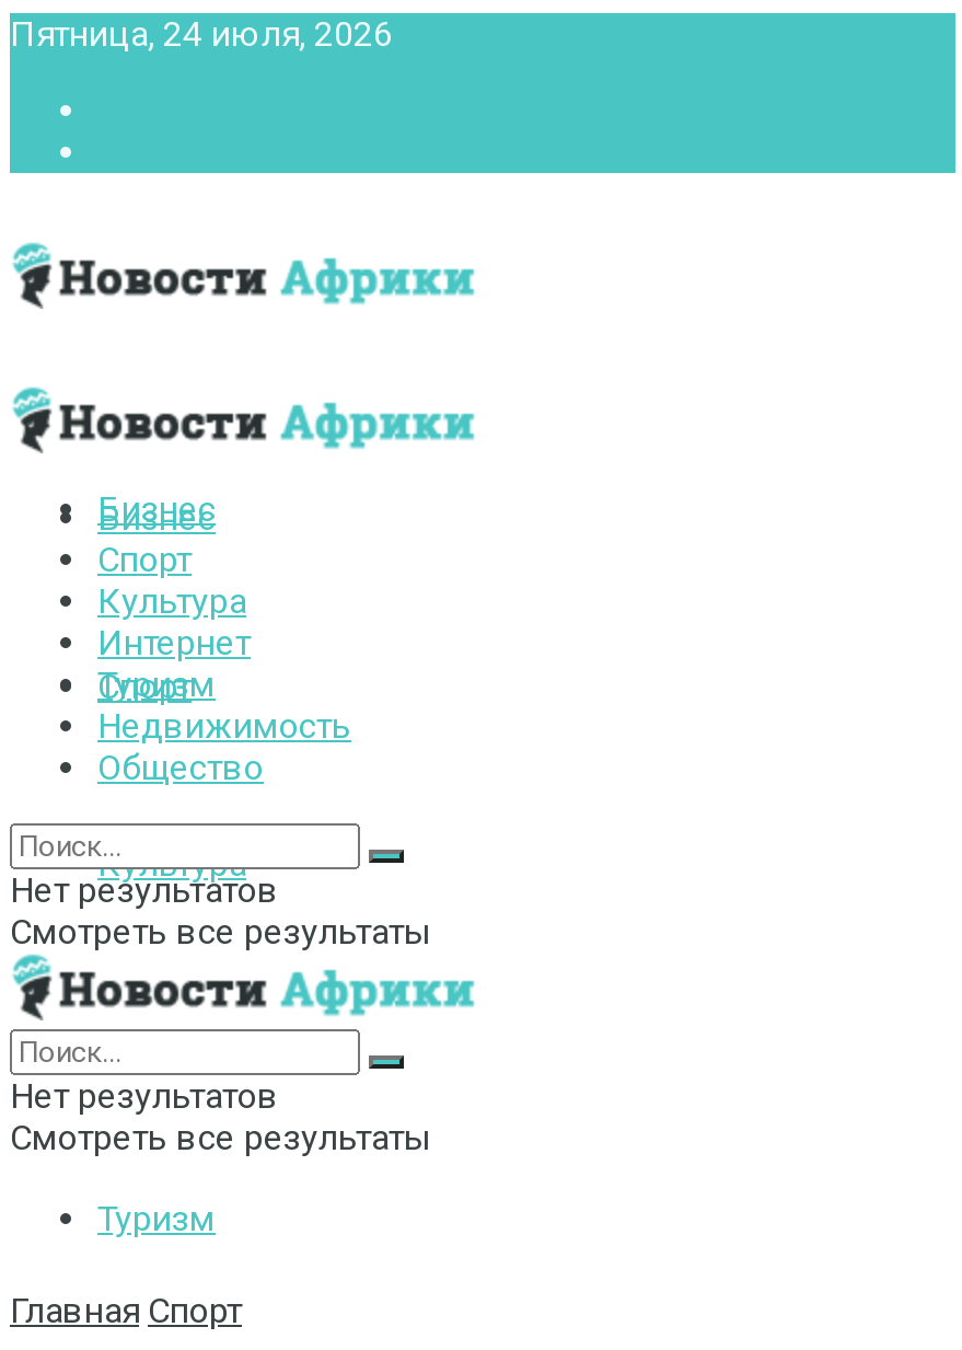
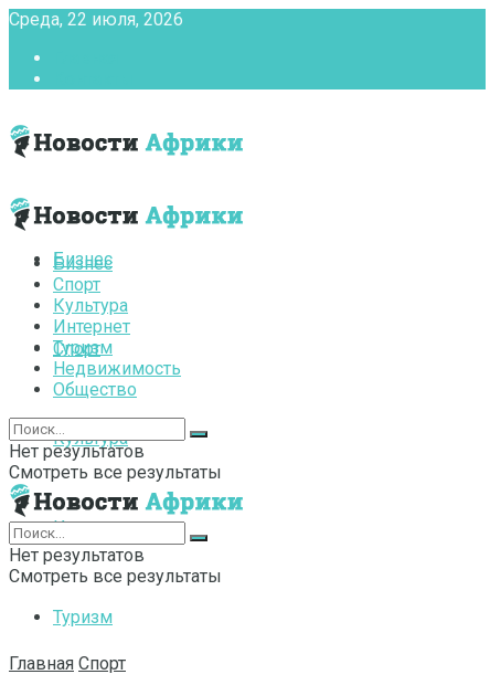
[10,13,393,55] Пятница, 24 июля, 2026 -> [9,9,183,30] Среда, 22 июля, 2026

